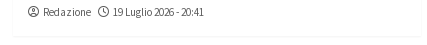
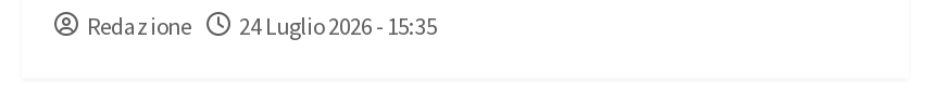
[43,5,204,19] Redazione 19 Luglio 2026 - 20:41 -> [87,10,437,41] Redazione 24 Luglio 2026 - 15:35

